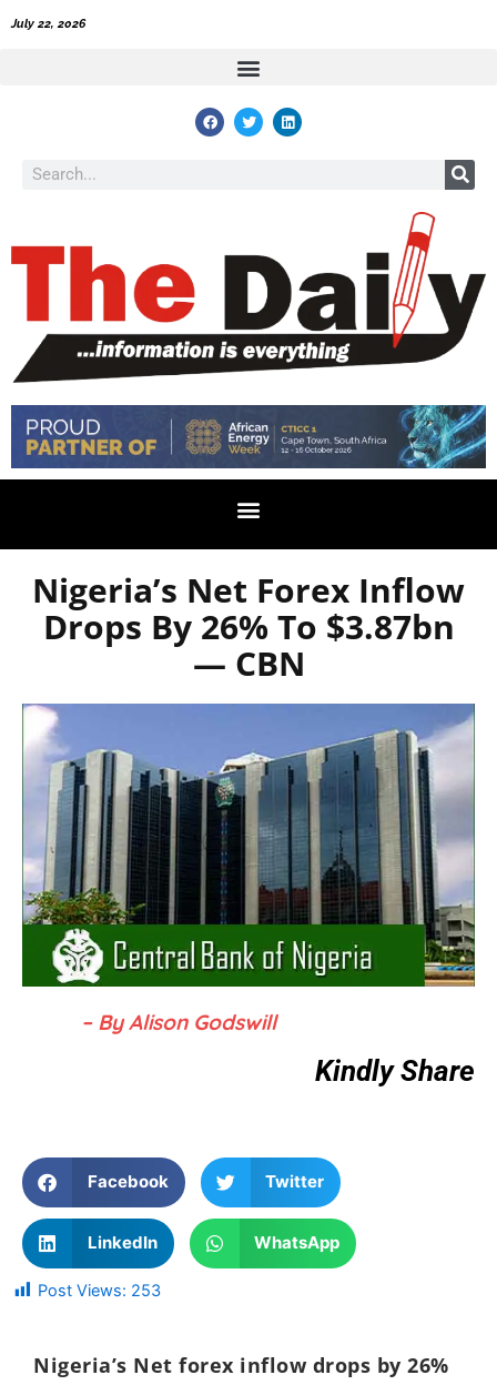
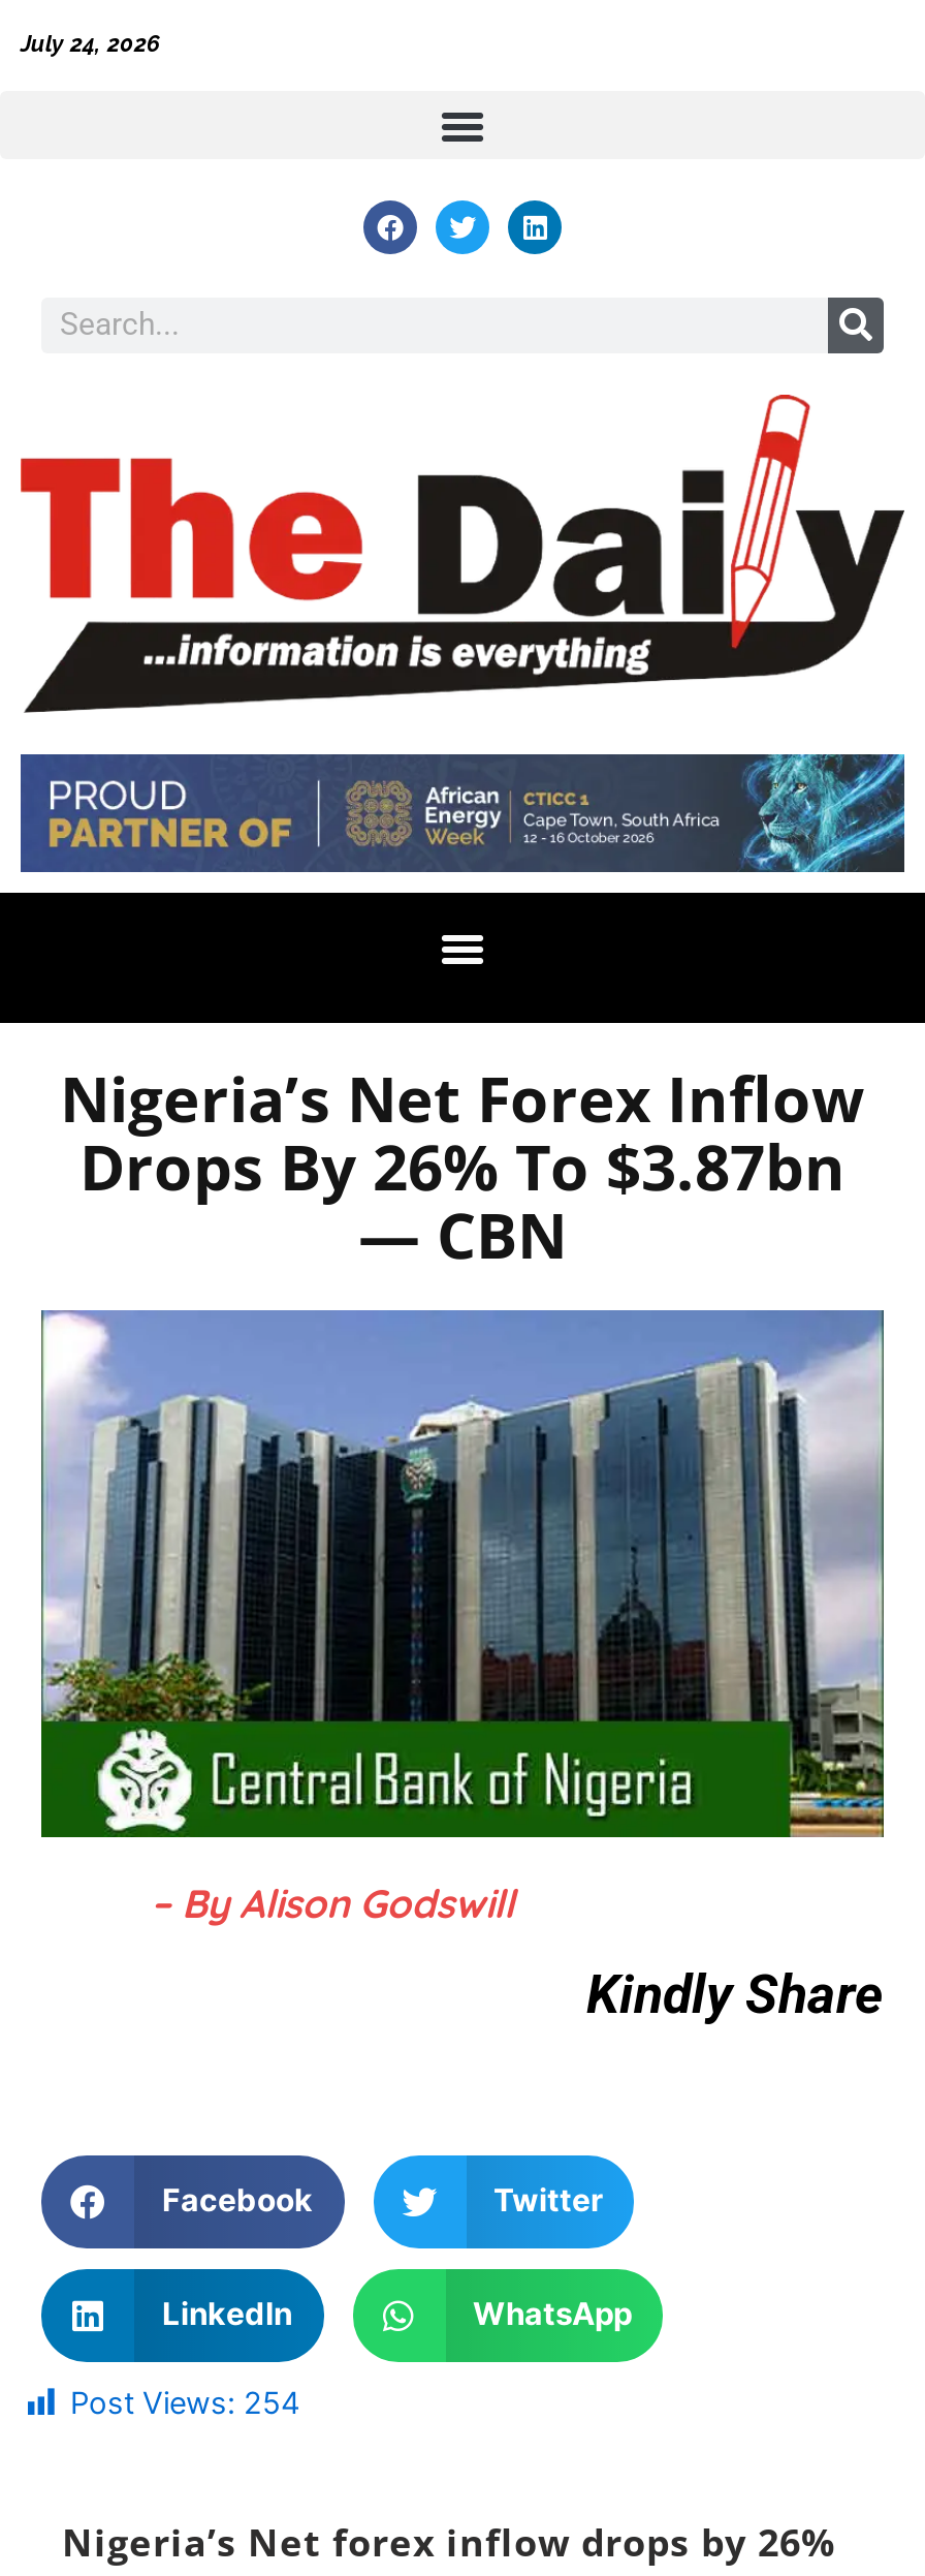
[11,17,87,31] July 22, 2026 -> [21,31,161,58] July 24, 2026
[38,1280,161,1300] Post Views: 253 -> [70,2384,299,2422] Post Views: 254

